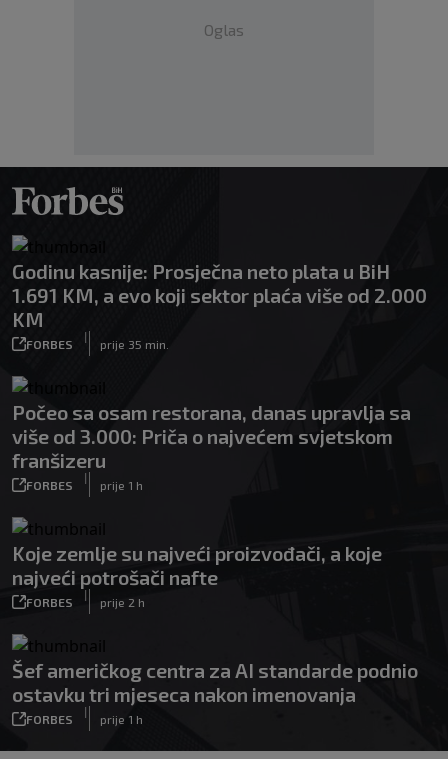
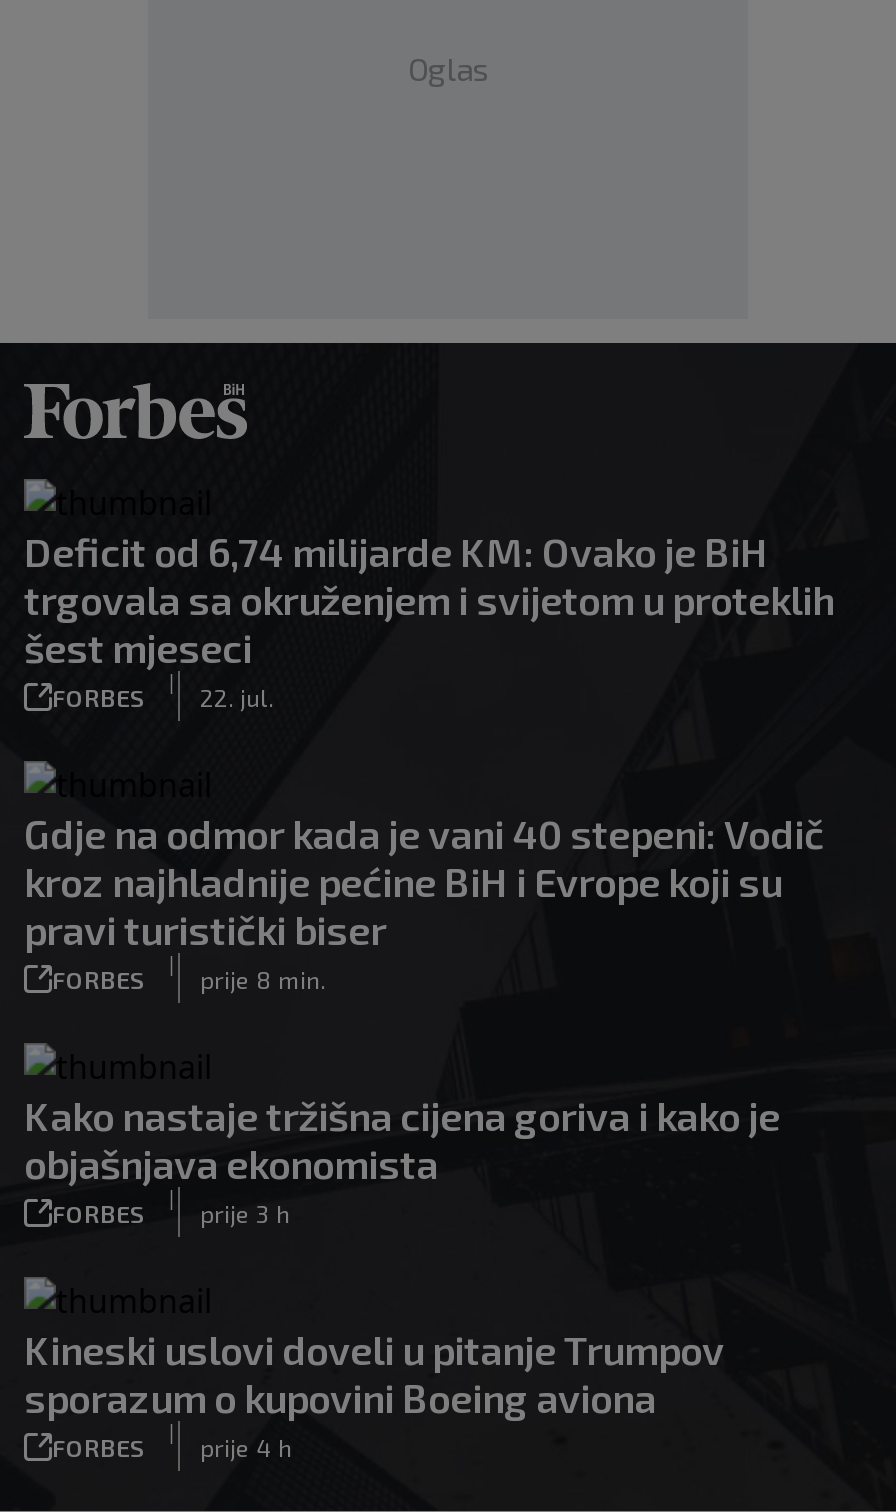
[12,259,427,331] Godinu kasnije: Prosječna neto plata u BiH | 1.691 KM, a evo koji sektor plaća više od 2.000 | KM -> [24,527,834,671] Deficit od 6,74 milijarde KM: Ovako je BiH | trgovala sa okruženjem i svijetom u proteklih | šest mjeseci
[26,336,169,350] FORBES prije 35 min. -> [52,682,274,710] FORBES 22. jul.
[12,400,411,472] Počeo sa osam restorana, danas upravlja sa | više od 3.000: Priča o najvećem svjetskom | franšizeru -> [24,809,824,953] Gdje na odmor kada je vani 40 stepeni: Vodič | kroz najhladnije pećine BiH i Evrope koji su | pravi turistički biser
[26,477,143,491] FORBES prije 1 h -> [52,964,326,992] FORBES prije 8 min.
[12,541,382,589] Koje zemlje su najveći proizvođači, a koje | najveći potrošači nafte -> [24,1091,780,1187] Kako nastaje tržišna cijena goriva i kako je | objašnjava ekonomista
[26,594,145,608] FORBES prije 2 h -> [52,1198,290,1226] FORBES prije 3 h
[12,658,418,706] Šef američkog centra za AI standarde podnio | ostavku tri mjeseca nakon imenovanja -> [24,1325,724,1421] Kineski uslovi doveli u pitanje Trumpov | sporazum o kupovini Boeing aviona
[26,711,143,725] FORBES prije 1 h -> [52,1432,292,1460] FORBES prije 4 h

